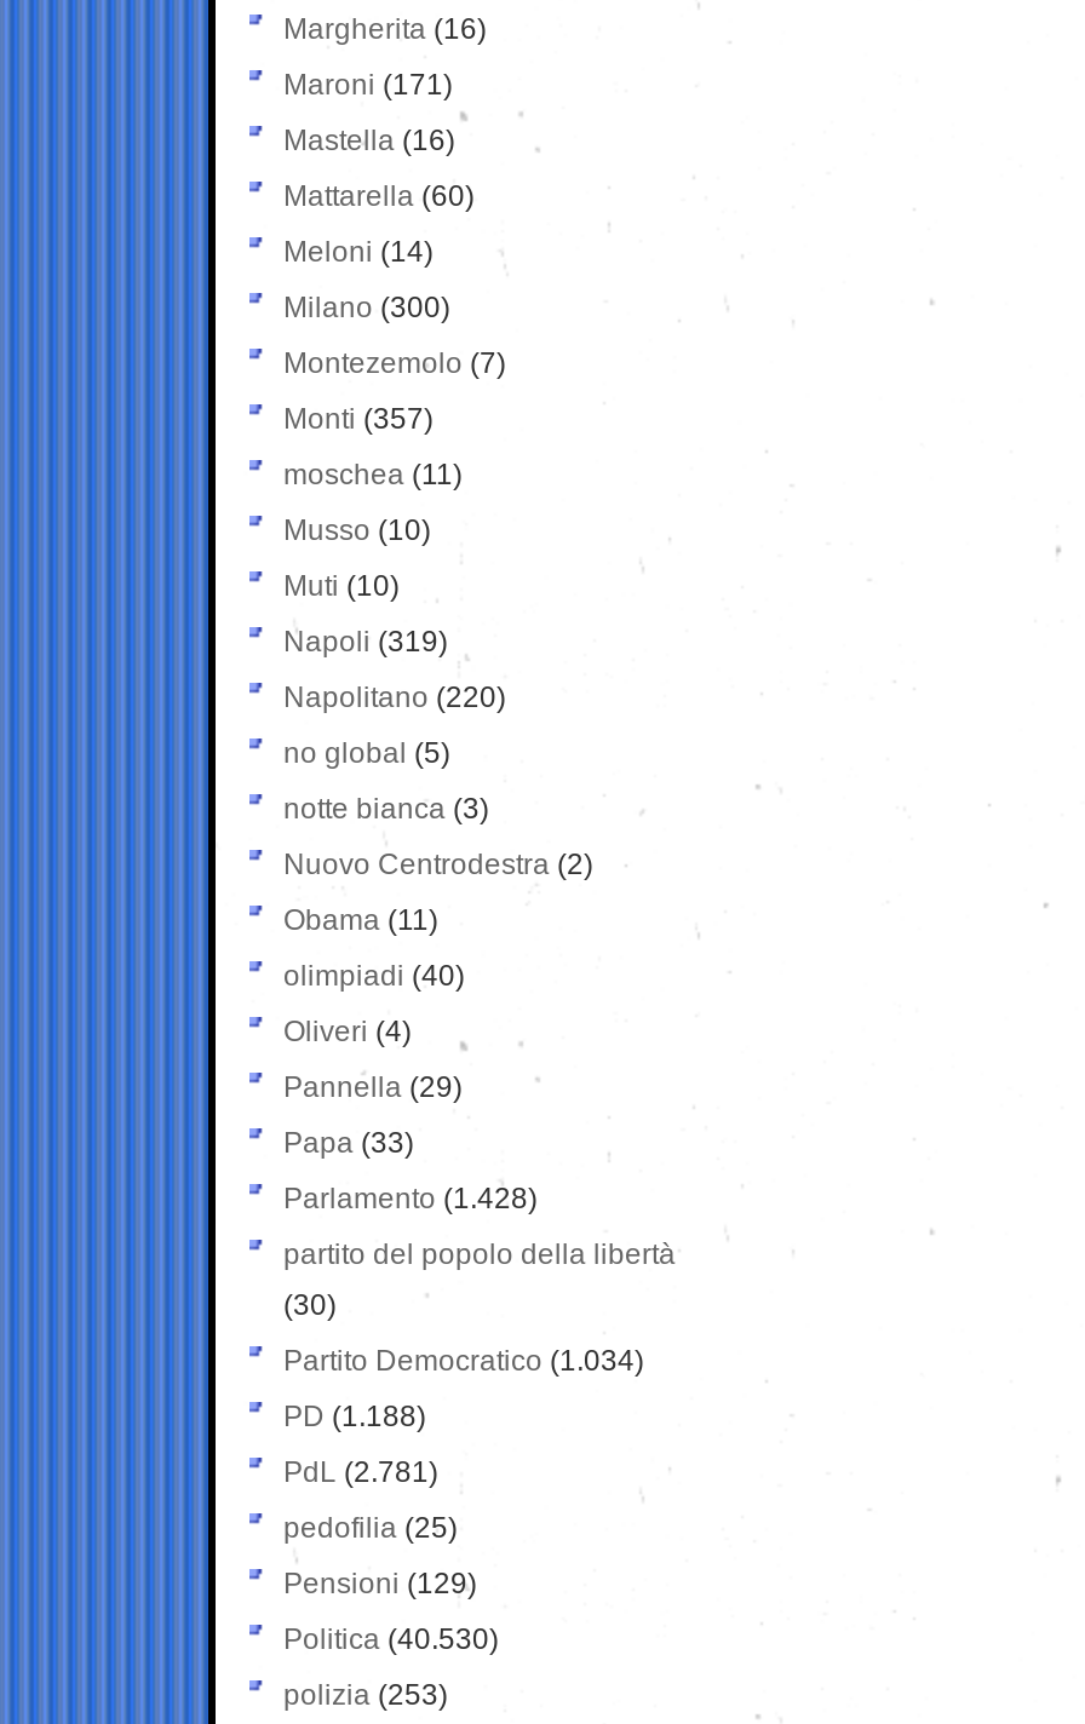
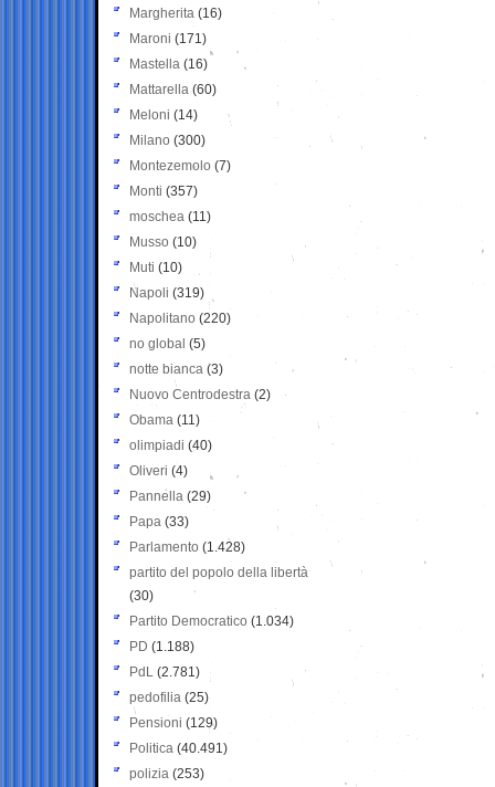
[283,1622,499,1656] Politica (40.530) -> [129,740,228,756] Politica (40.491)

